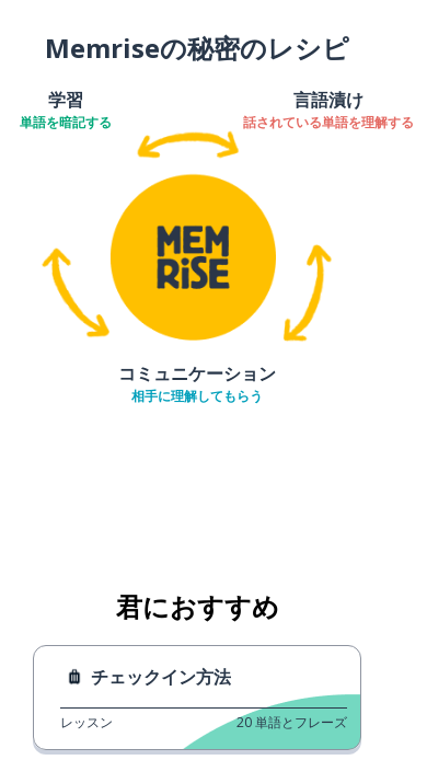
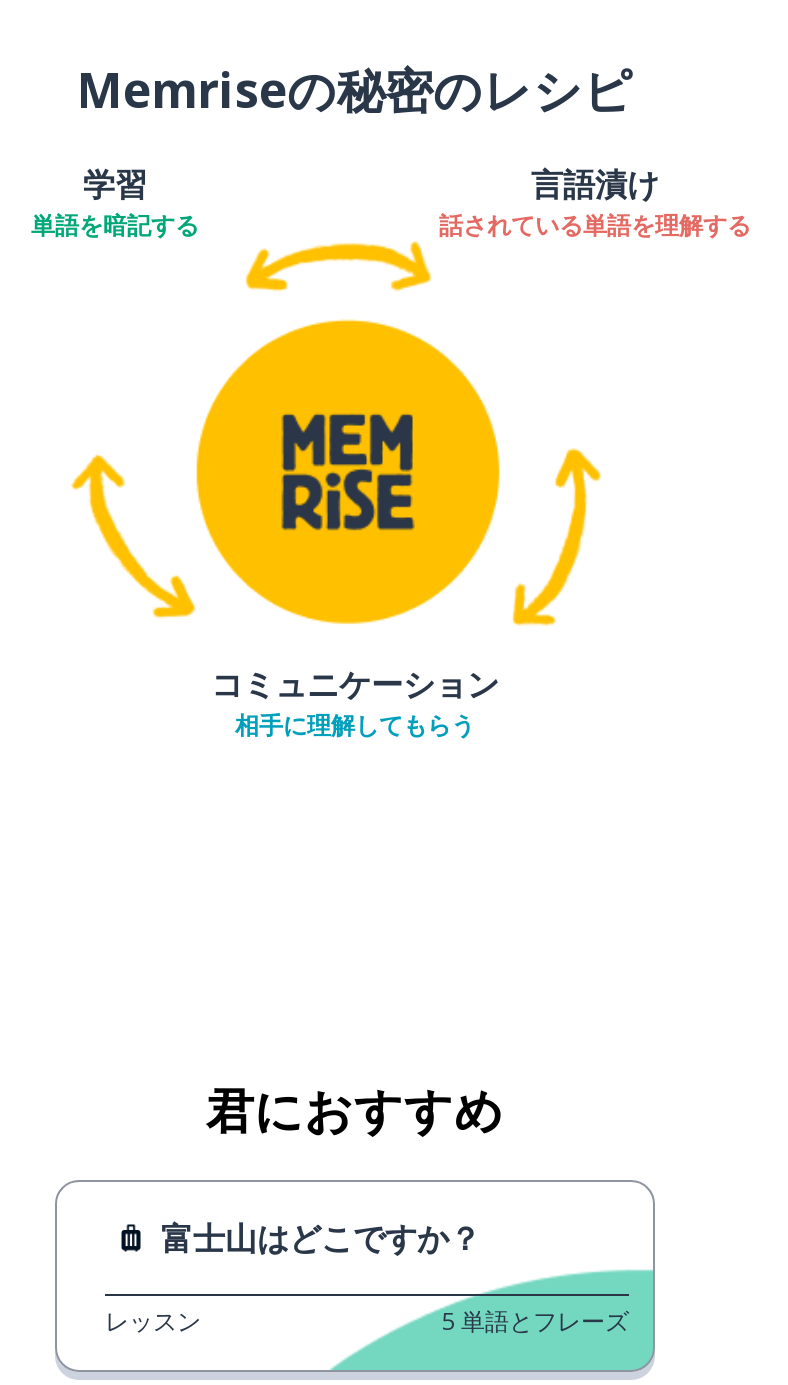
[91,665,231,689] チェックイン方法 -> [161,1216,481,1260] 富士山はどこですか？
[236,713,347,731] 20 単語とフレーズ -> [441,1304,629,1338] 5 単語とフレーズ

